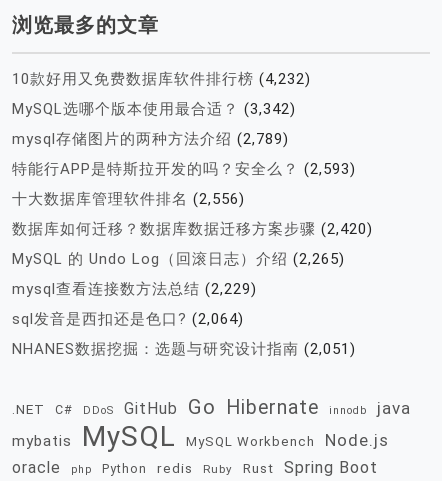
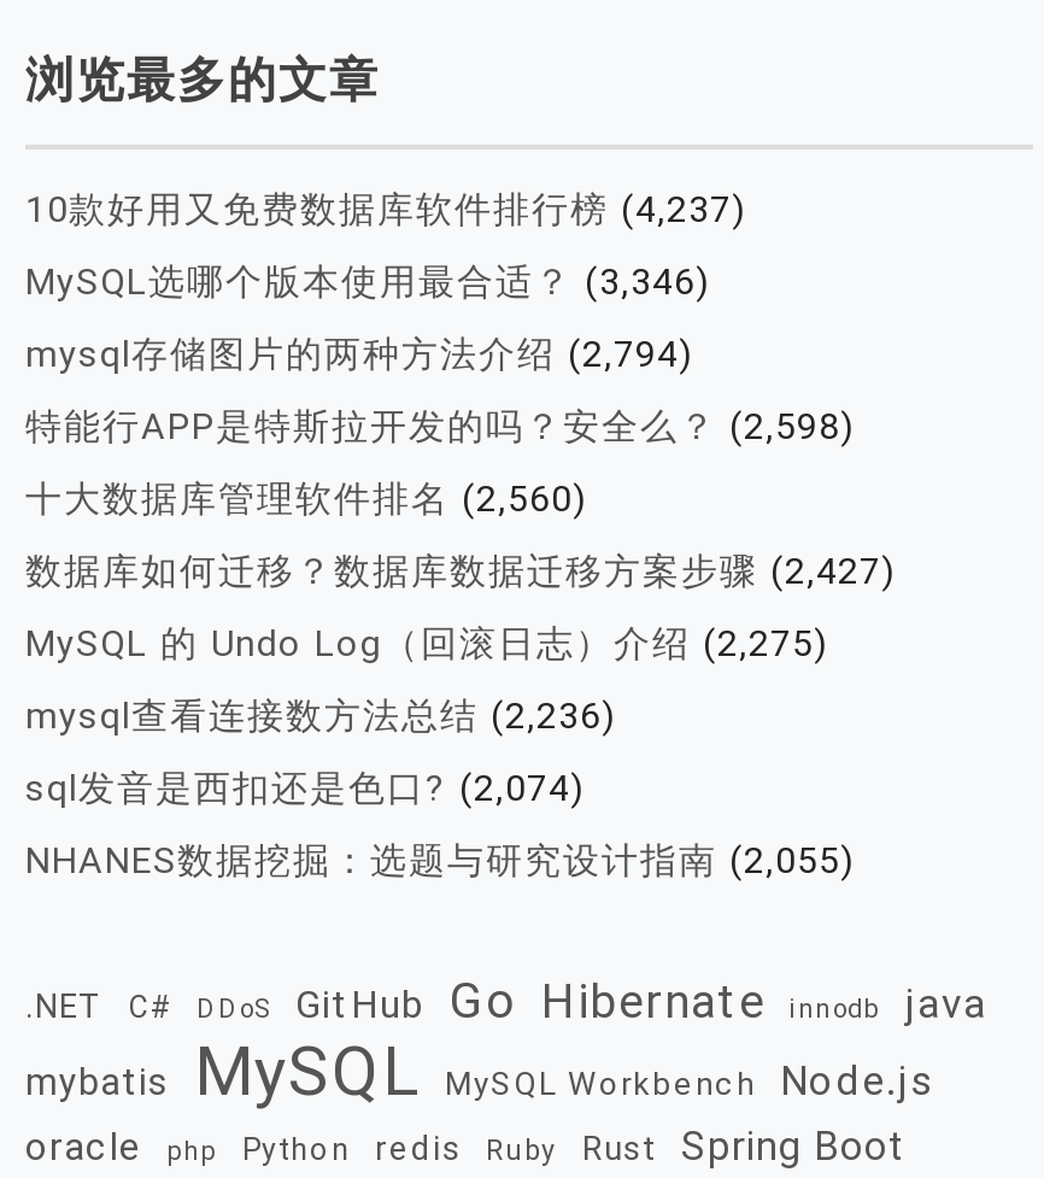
[12,70,311,88] 10款好用又免费数据库软件排行榜 (4,232) -> [25,188,746,231] 10款好用又免费数据库软件排行榜 (4,237)
[12,100,296,118] MySQL选哪个版本使用最合适？ (3,342) -> [25,260,710,303] MySQL选哪个版本使用最合适？ (3,346)
[12,130,289,148] mysql存储图片的两种方法介绍 (2,789) -> [25,332,693,376] mysql存储图片的两种方法介绍 (2,794)
[12,160,356,178] 特能行APP是特斯拉开发的吗？安全么？ (2,593) -> [25,405,855,448] 特能行APP是特斯拉开发的吗？安全么？ (2,598)
[12,190,245,208] 十大数据库管理软件排名 (2,556) -> [25,477,587,520] 十大数据库管理软件排名 (2,560)
[12,220,373,238] 数据库如何迁移？数据库数据迁移方案步骤 (2,420) -> [25,549,896,593] 数据库如何迁移？数据库数据迁移方案步骤 (2,427)
[12,250,345,268] MySQL 的 Undo Log（回滚日志）介绍 (2,265) -> [25,622,828,665] MySQL 的 Undo Log（回滚日志）介绍 (2,275)
[12,280,257,298] mysql查看连接数方法总结 (2,229) -> [25,694,616,737] mysql查看连接数方法总结 (2,236)
[12,310,244,328] sql发音是西扣还是色口? (2,064) -> [25,766,585,810] sql发音是西扣还是色口? (2,074)
[12,340,356,358] NHANES数据挖掘：选题与研究设计指南 (2,051) -> [25,839,855,882] NHANES数据挖掘：选题与研究设计指南 (2,055)

